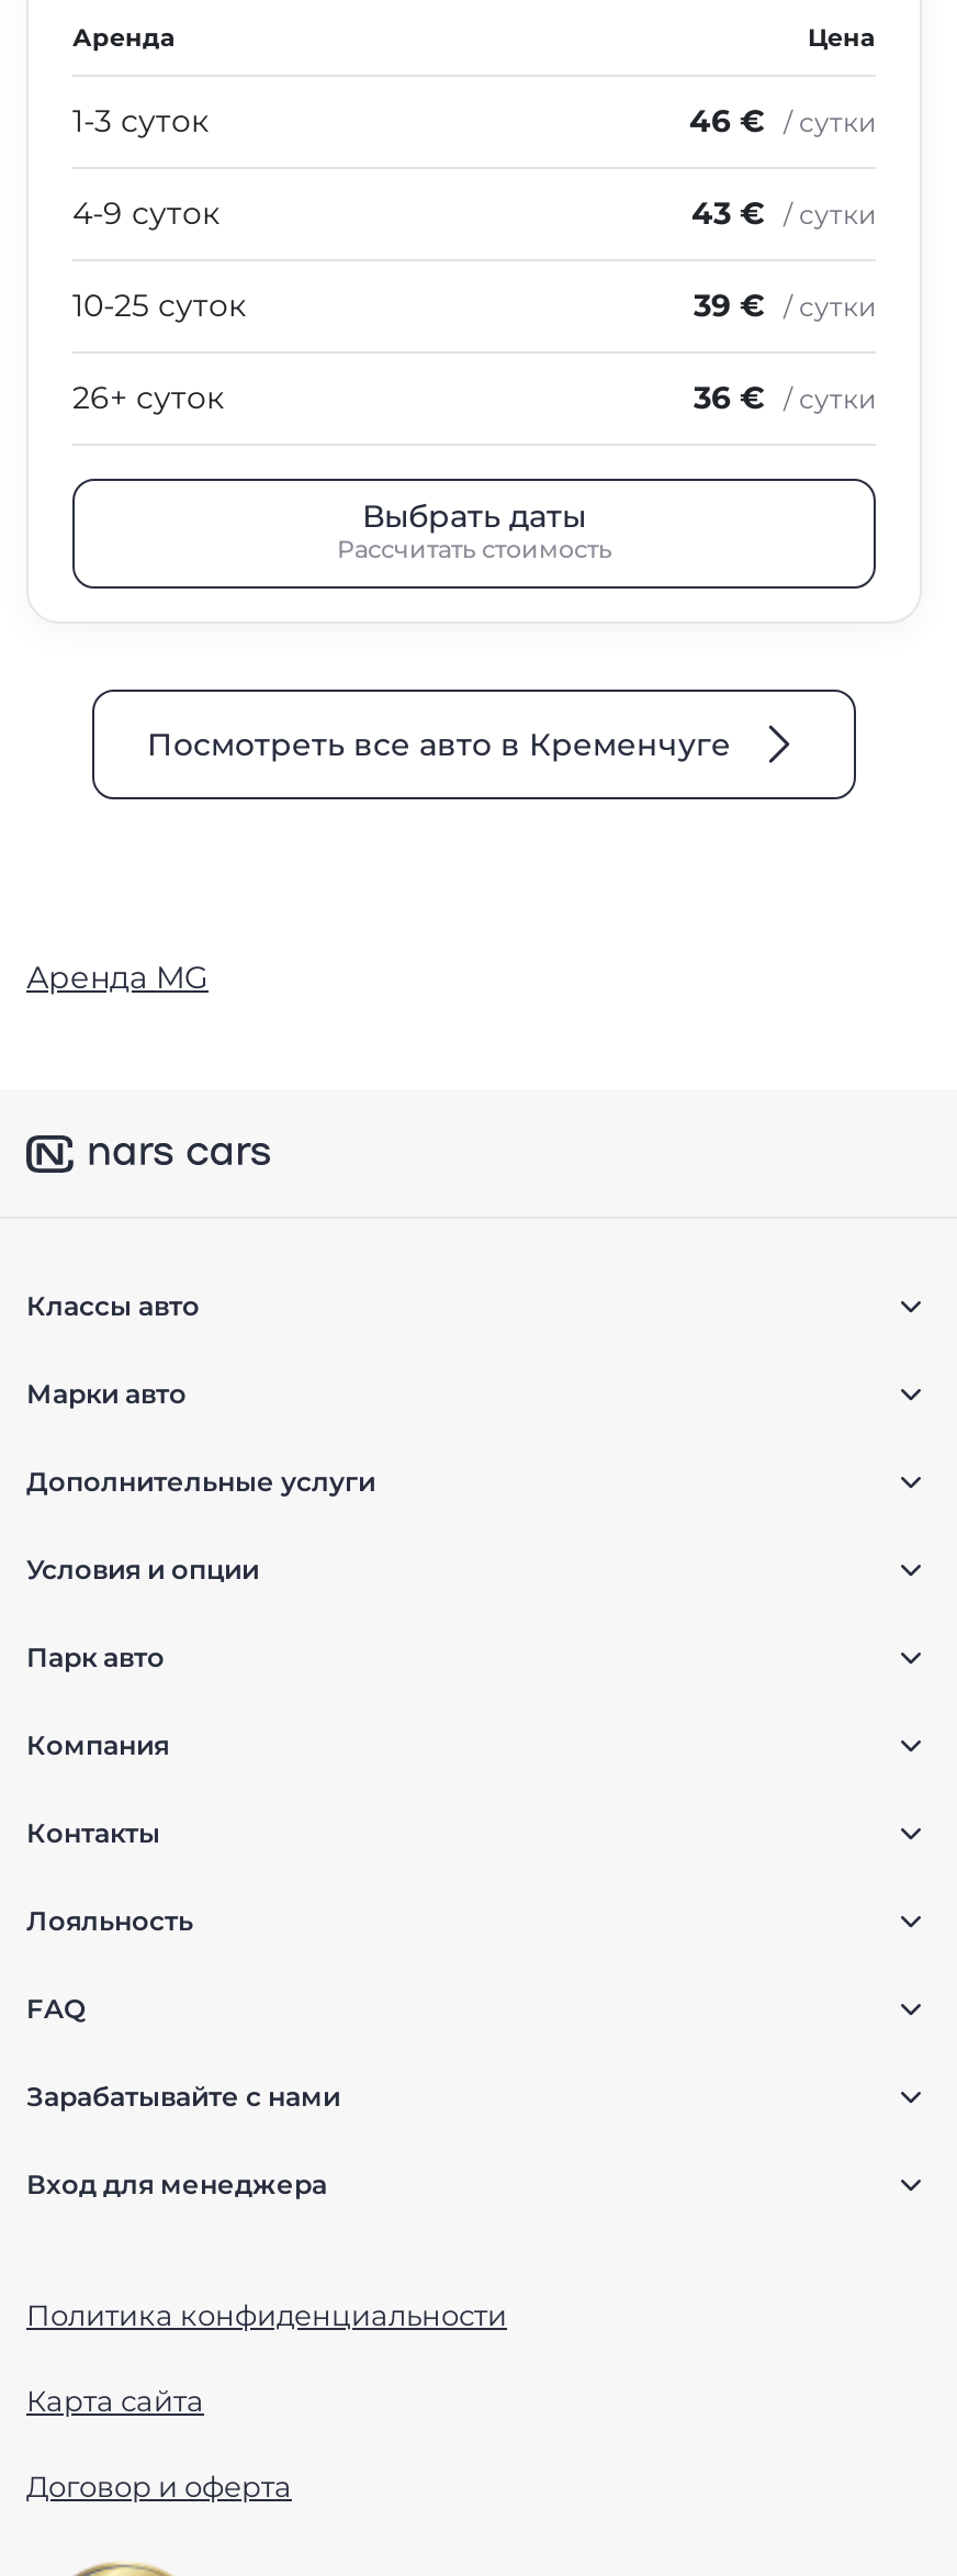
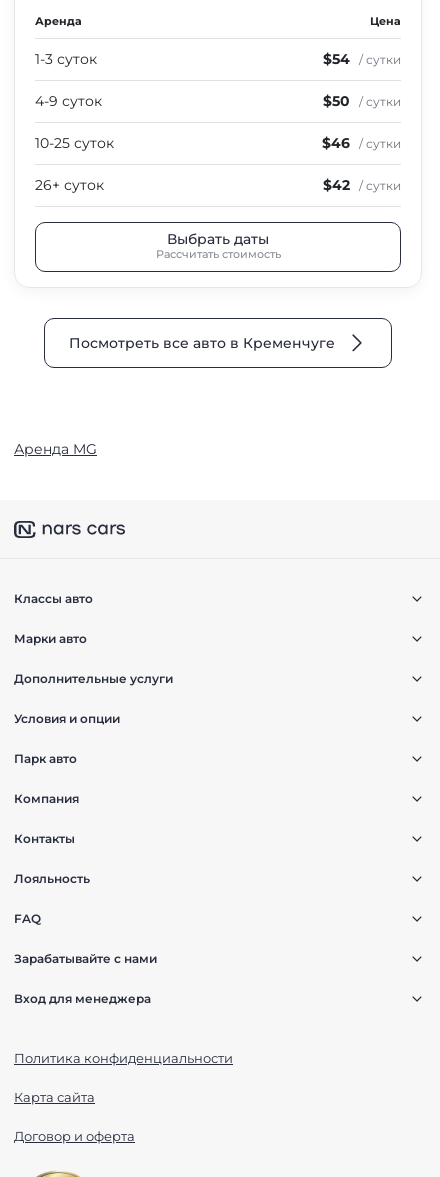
[689,101,876,140] 46 € / сутки -> [323,50,401,68] $54 / сутки
[691,193,876,233] 43 € / сутки -> [323,92,401,110] $50 / сутки
[694,285,876,325] 39 € / сутки -> [322,134,401,152] $46 / сутки
[694,378,876,417] 36 € / сутки -> [323,176,401,194] $42 / сутки

